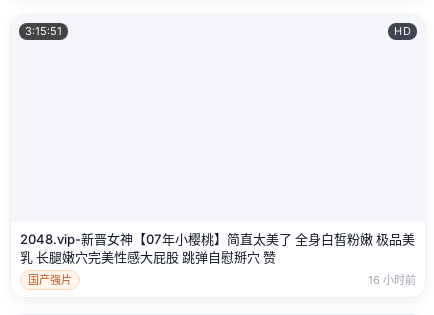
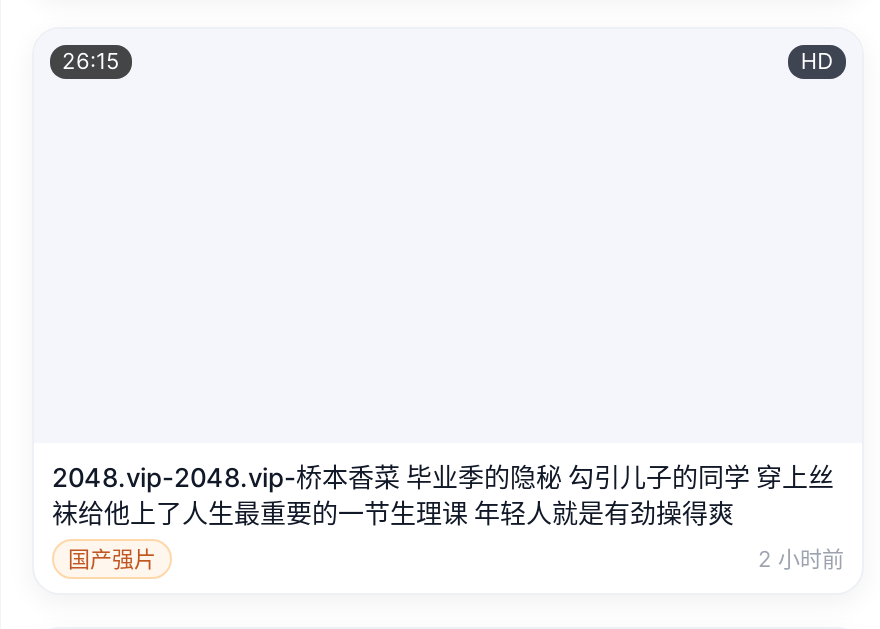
[25,24,62,38] 3:15:51 -> [62,46,120,74] 26:15
[20,231,415,265] 2048.vip-新晋女神【07年小樱桃】简直太美了 全身白皙粉嫩 极品美 | 乳 长腿嫩穴完美性感大屁股 跳弹自慰掰穴 赞 -> [52,460,834,528] 2048.vip-2048.vip-桥本香菜 毕业季的隐秘 勾引儿子的同学 穿上丝 | 袜给他上了人生最重要的一节生理课 年轻人就是有劲操得爽
[368,273,416,287] 16 小时前 -> [758,544,844,572] 2 小时前

